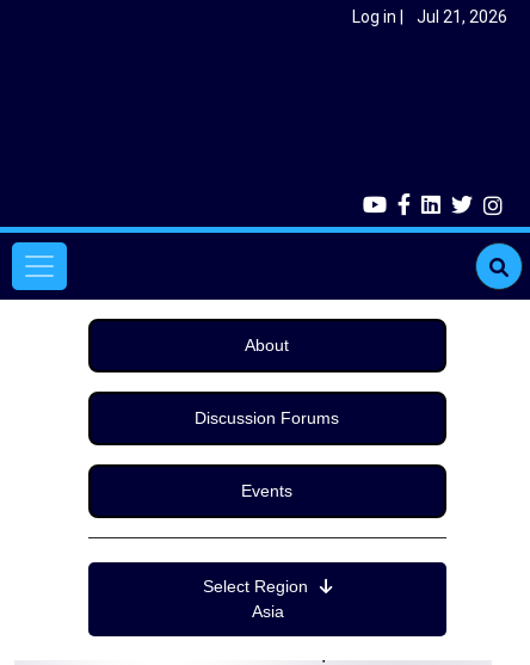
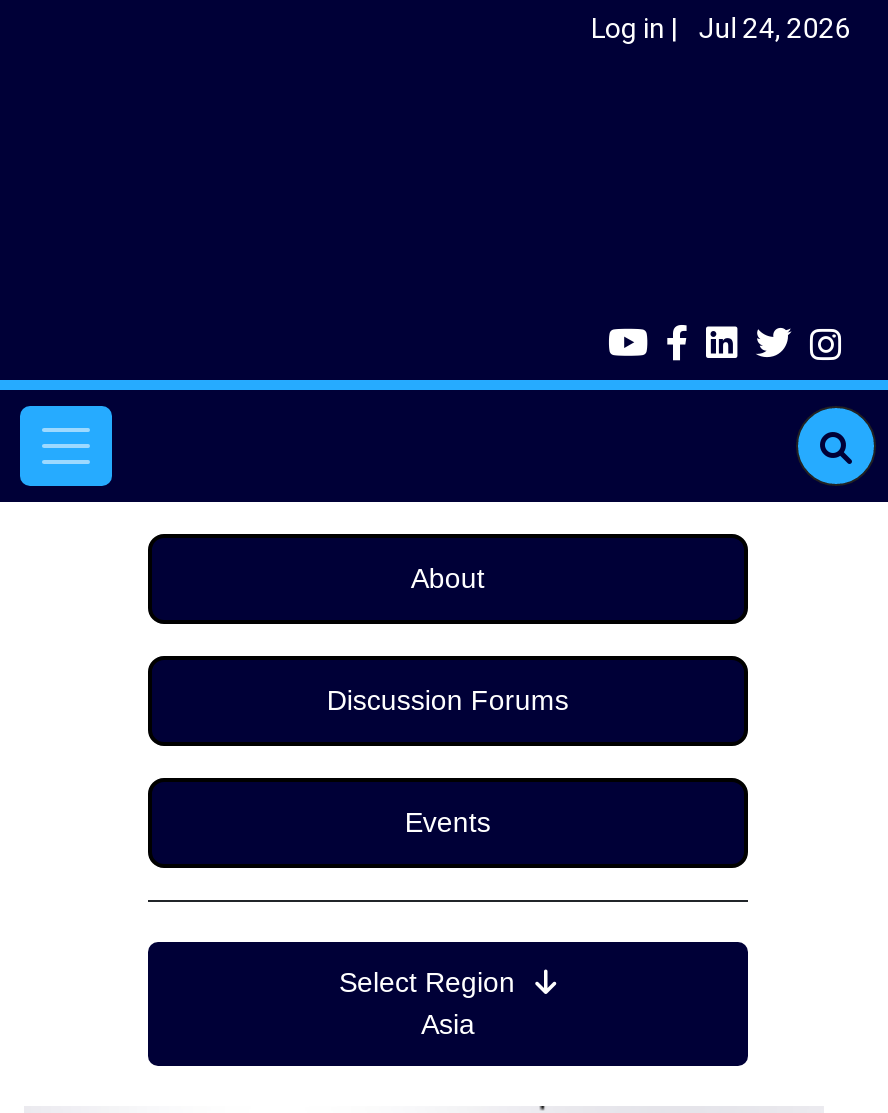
[353,8,508,27] Log in Jul 21, 2026 -> [591,13,850,45] Log in Jul 24, 2026

